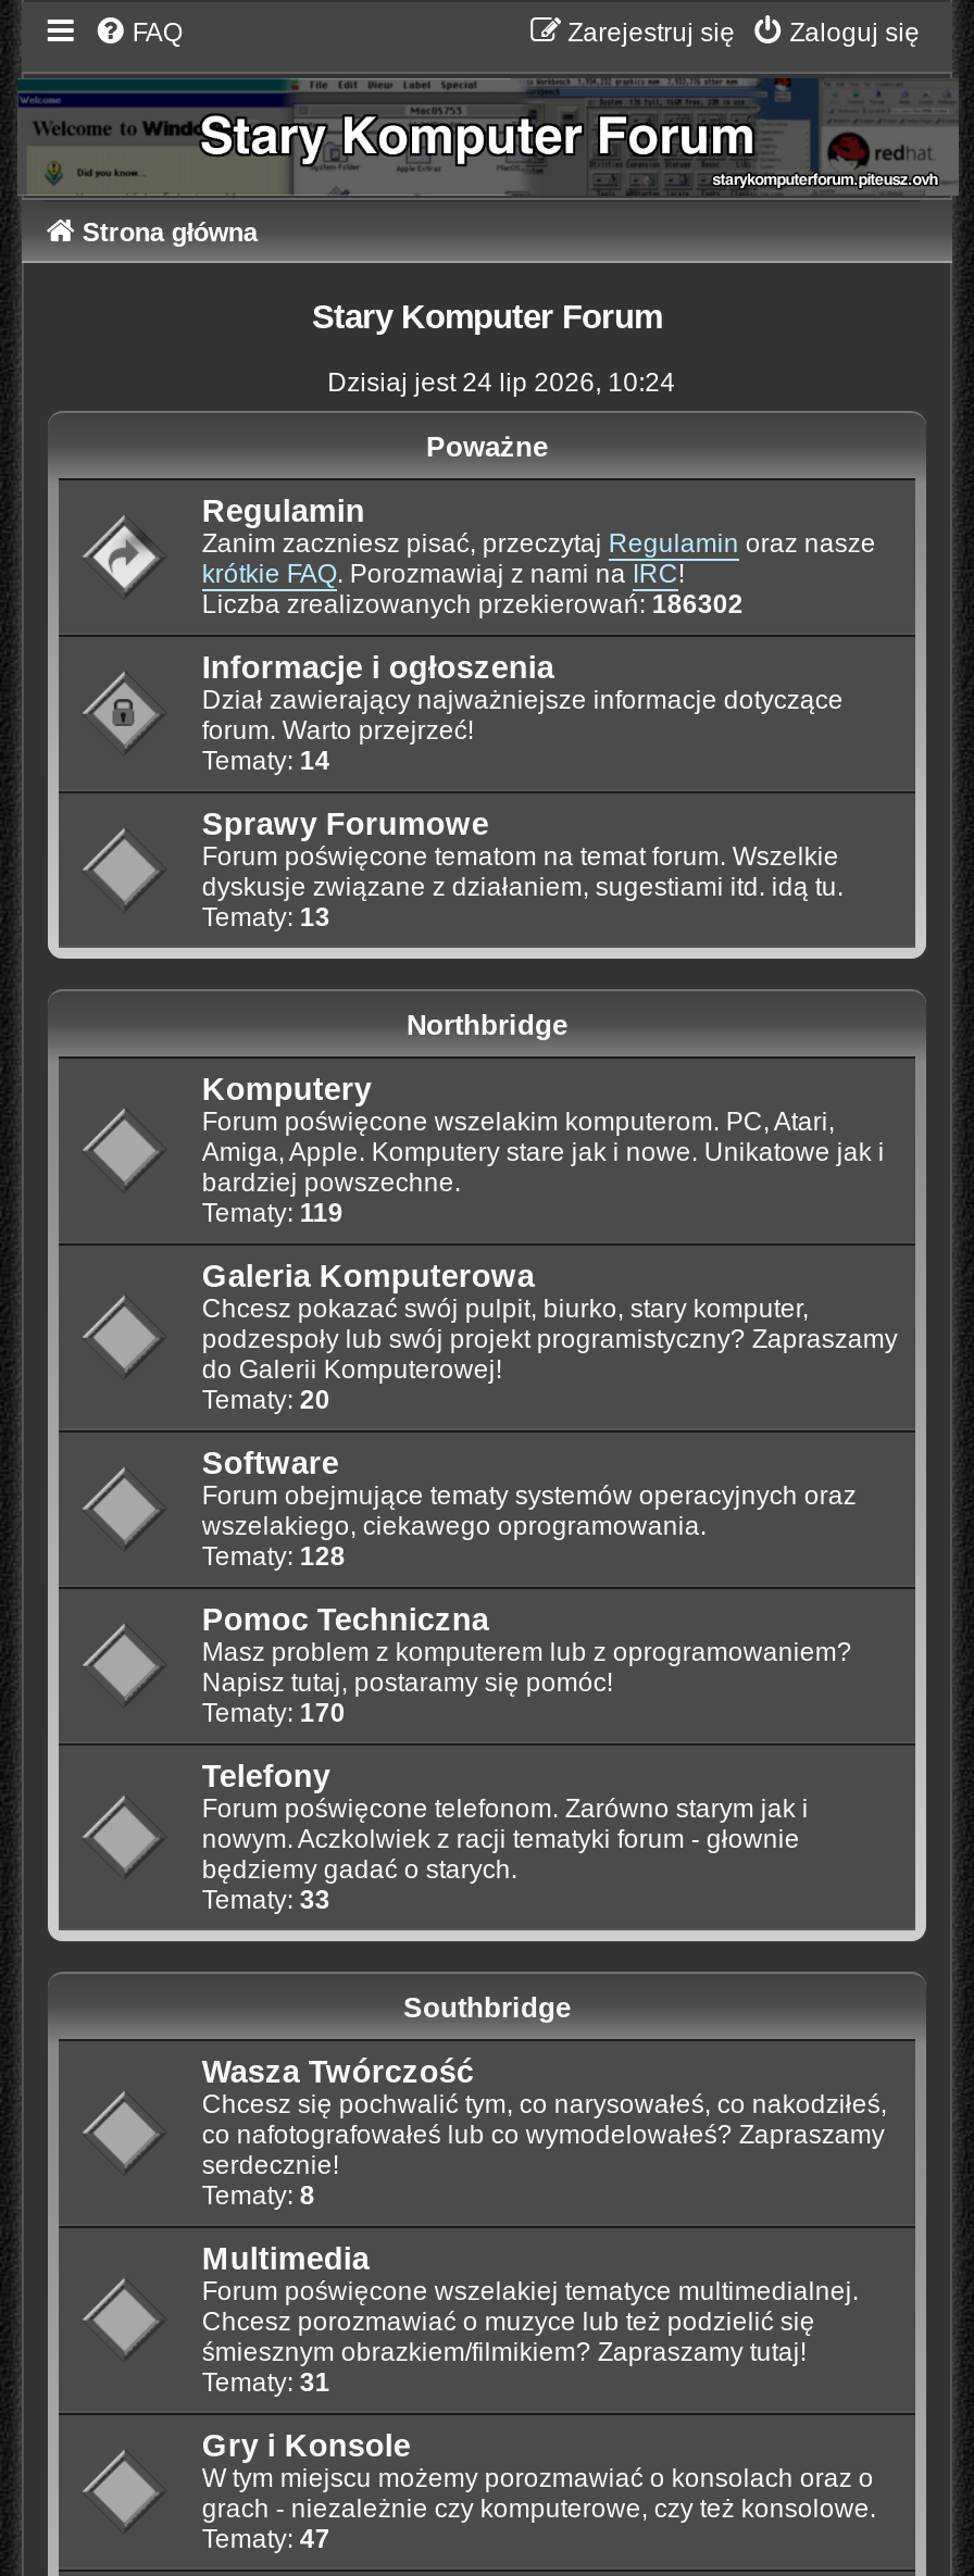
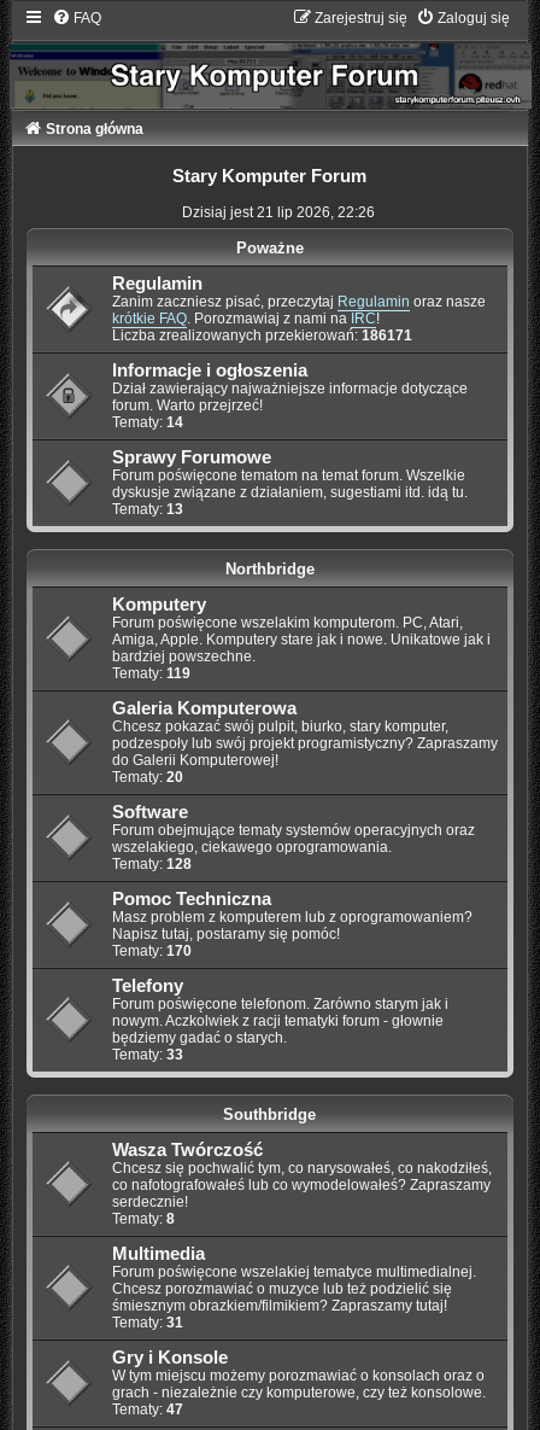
[327,368,675,398] Dzisiaj jest 24 lip 2026, 10:24 -> [182,204,374,221] Dzisiaj jest 21 lip 2026, 22:26
[202,590,743,620] Liczba zrealizowanych przekierowań:186302 -> [112,327,412,344] Liczba zrealizowanych przekierowań:186171

